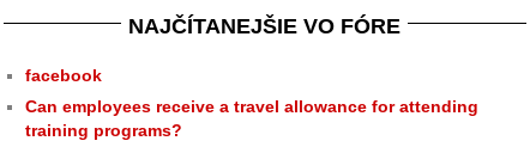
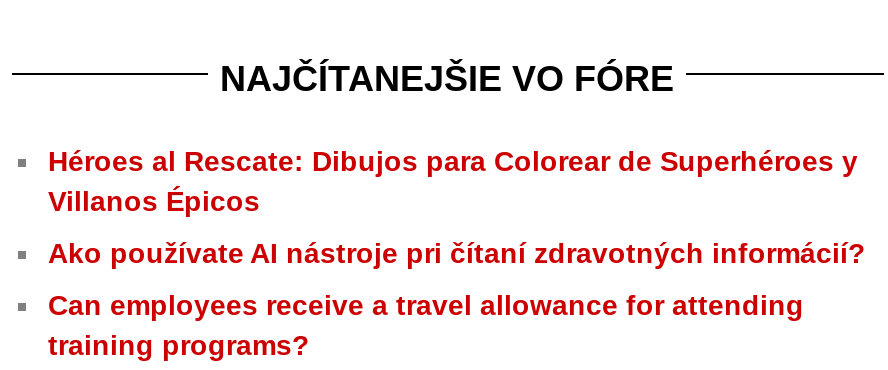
[25,66,102,85] facebook -> [48,145,866,269] Héroes al Rescate: Dibujos para Colorear de Superhéroes y | Villanos Épicos | Ako používate AI nástroje pri čítaní zdravotných informácií?

